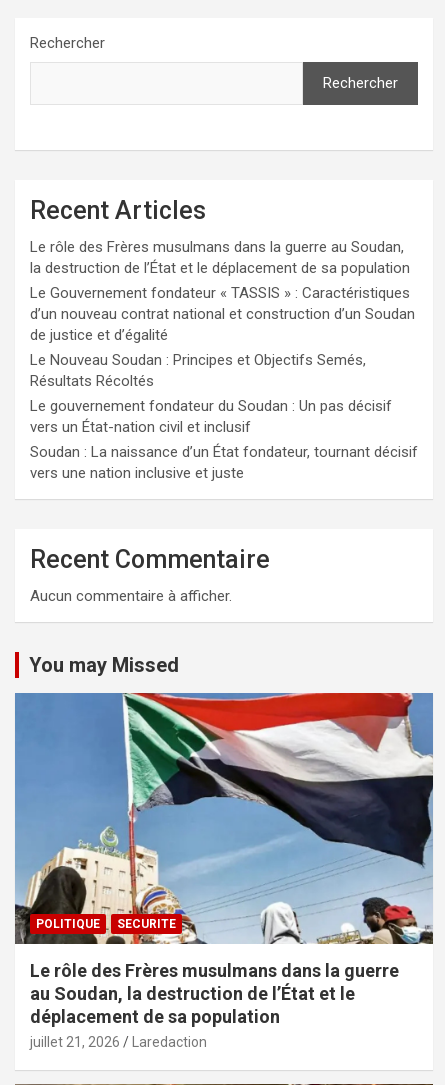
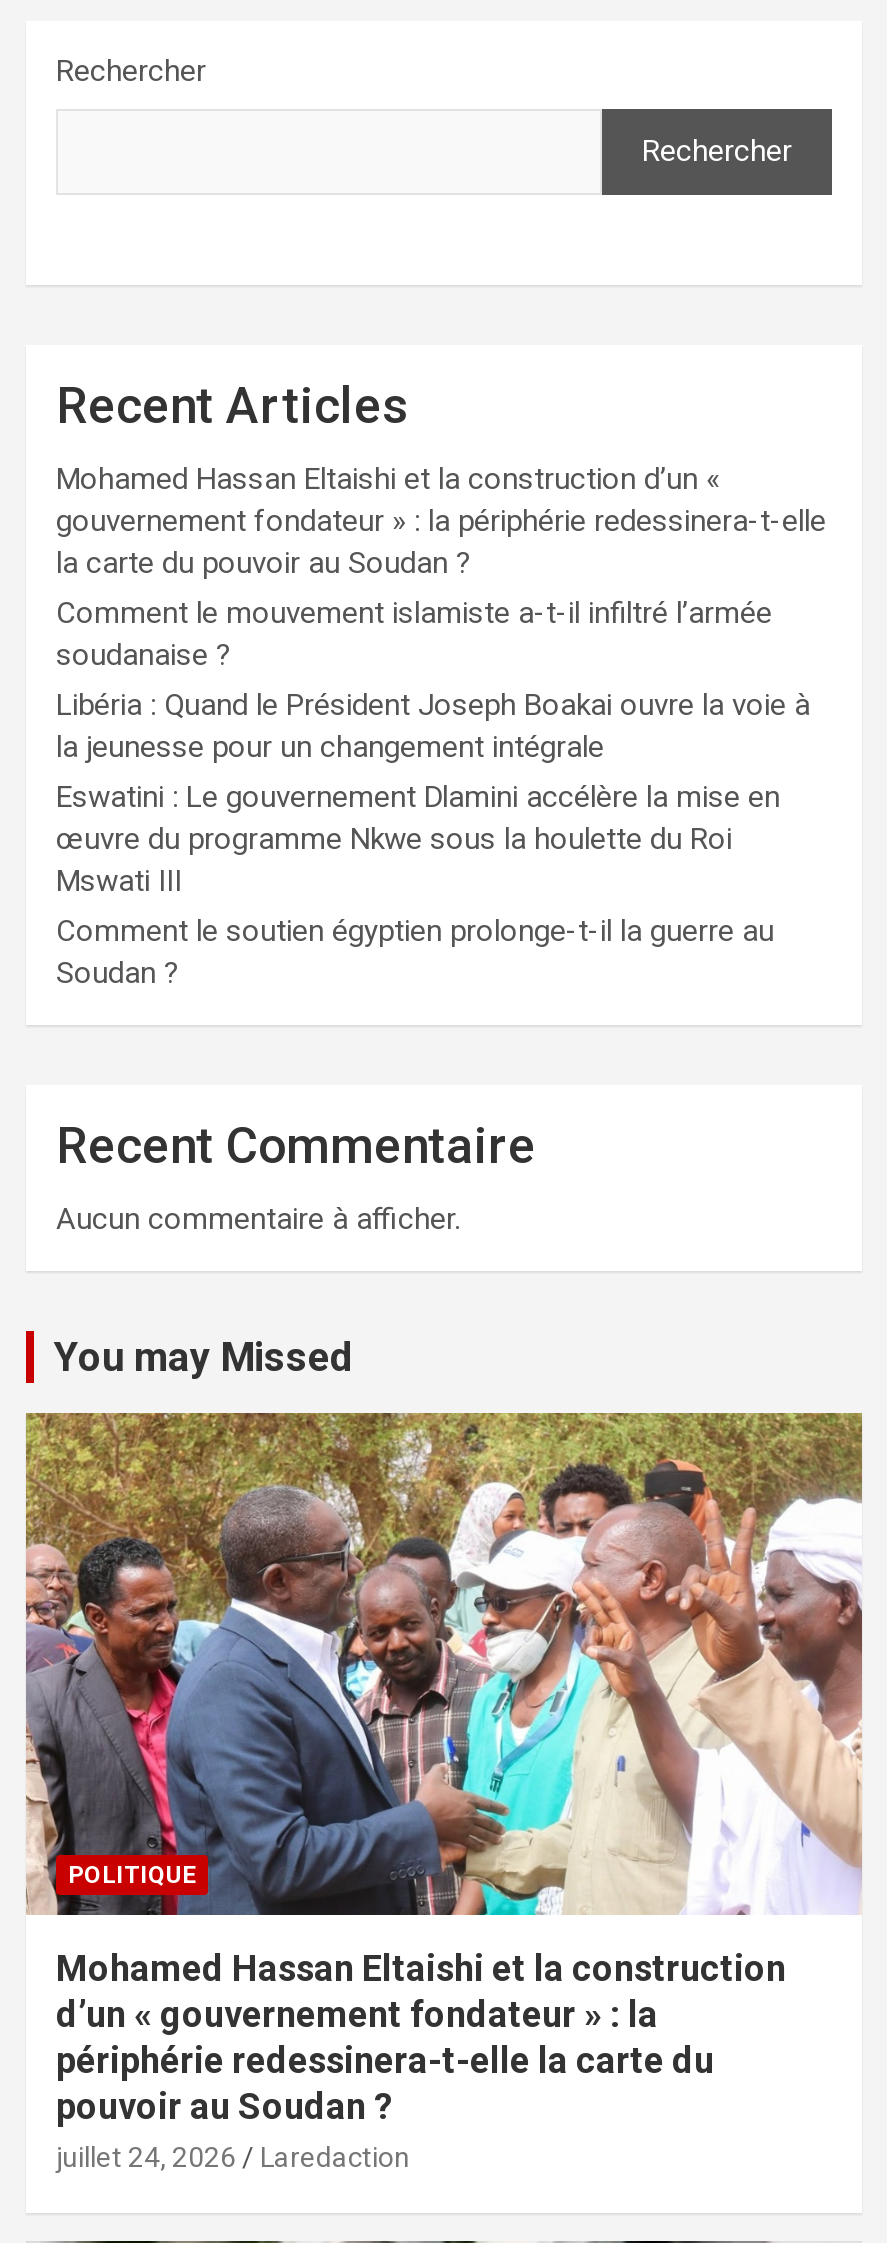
[30,238,418,482] Le rôle des Frères musulmans dans la guerre au Soudan, | la destruction de l’État et le déplacement de sa population | Le Gouvernement fondateur « TASSIS » : Caractéristiques | d’un nouveau contrat national et construction d’un Soudan | de justice et d’égalité | Le Nouveau Soudan : Principes et Objectifs Semés, | Résultats Récoltés | Le gouvernement fondateur du Soudan : Un pas décisif | vers un État-nation civil et inclusif | Soudan : La naissance d’un État fondateur, tournant décisif | vers une nation inclusive et juste -> [56,461,826,991] Mohamed Hassan Eltaishi et la construction d’un « | gouvernement fondateur » : la périphérie redessinera-t-elle | la carte du pouvoir au Soudan ? | Comment le mouvement islamiste a-t-il infiltré l’armée | soudanaise ? | Libéria : Quand le Président Joseph Boakai ouvre la voie à | la jeunesse pour un changement intégrale | Eswatini : Le gouvernement Dlamini accélère la mise en | œuvre du programme Nkwe sous la houlette du Roi | Mswati III | Comment le soutien égyptien prolonge-t-il la guerre au | Soudan ?
[14,692,434,1050] [image] | SECURITE | Le rôle des Frères musulmans dans la guerre | au Soudan, la destruction de l’État et le | déplacement de sa population | juillet 21, 2026 -> [24,1411,864,2172] [image] | Mohamed Hassan Eltaishi et la construction | d’un « gouvernement fondateur » : la | périphérie redessinera-t-elle la carte du | pouvoir au Soudan ? | juillet 24, 2026

